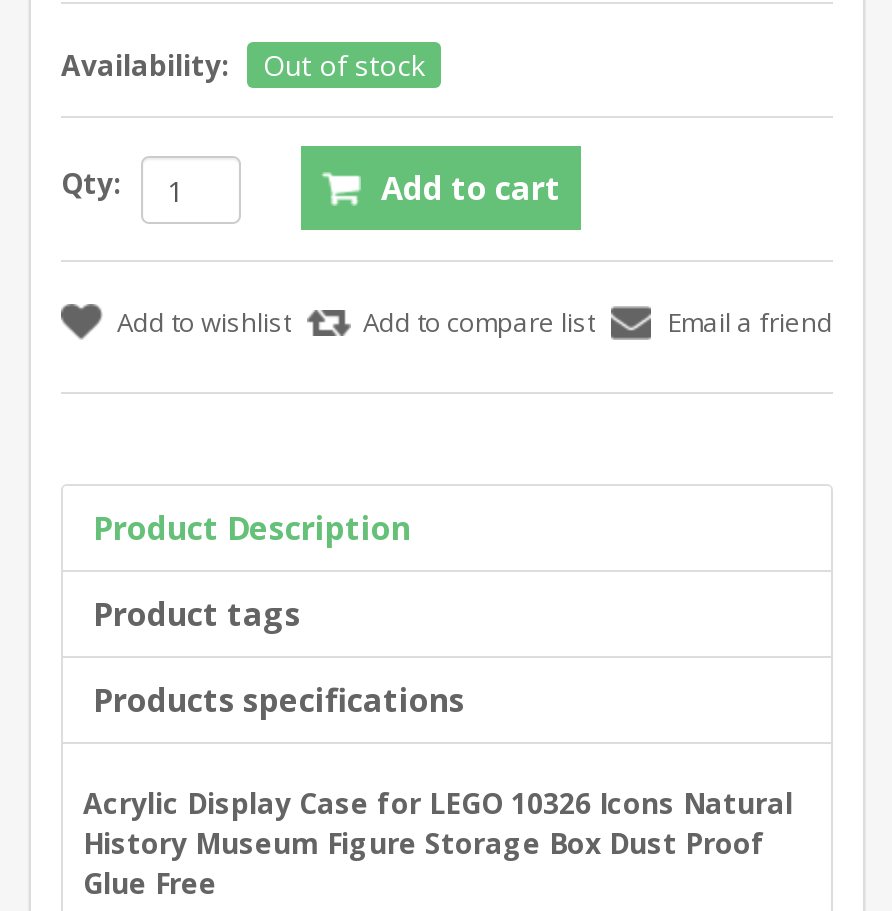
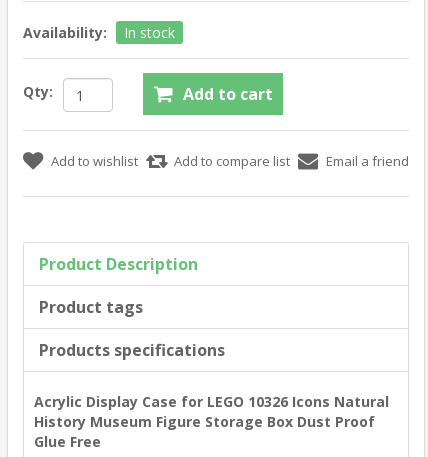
[263,46,425,84] Out of stock -> [124,23,175,42] In stock

